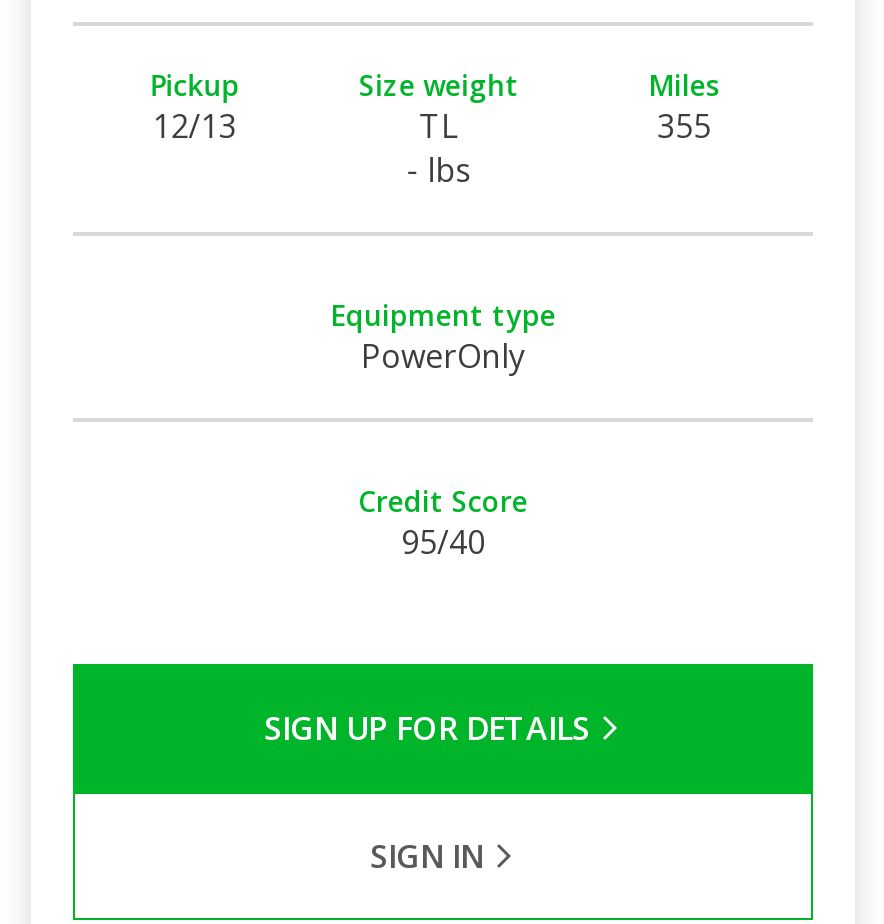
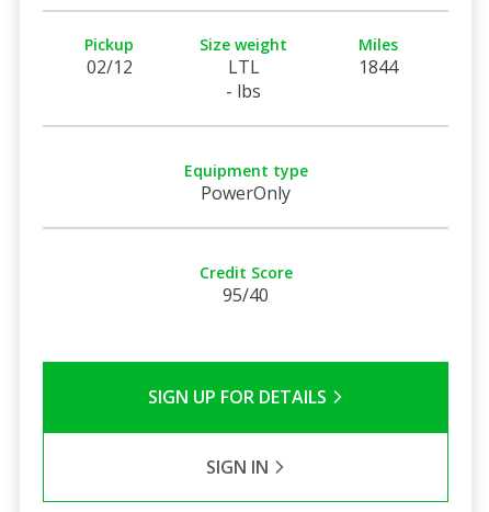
[152,104,236,148] 12/13 -> [86,55,132,79] 02/12
[419,104,459,148] TL -> [228,55,259,79] LTL
[657,104,711,148] 355 -> [358,55,397,79] 1844

